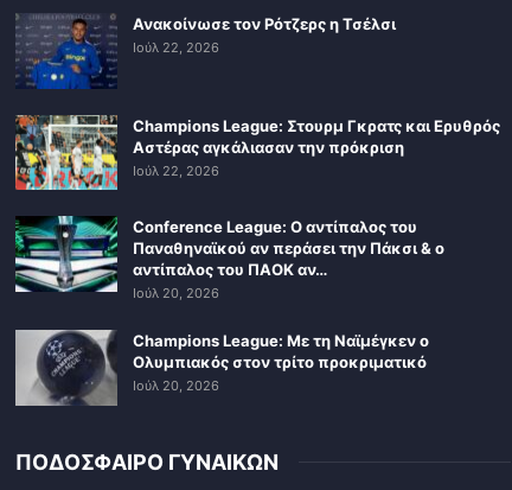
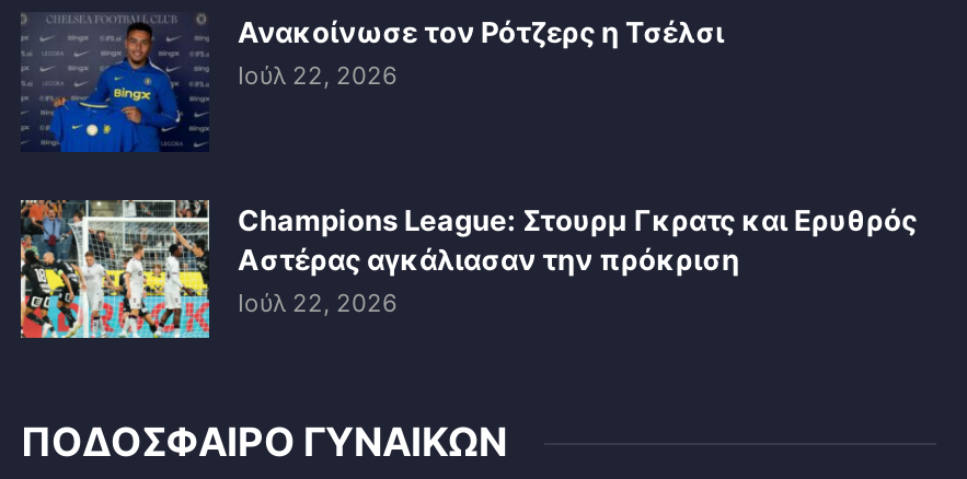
[14,215,444,394] [image] | Conference League: Ο αντίπαλος του | Παναθηναϊκού αν περάσει την Πάκσι & ο | αντίπαλος του ΠΑΟΚ αν… | Ιούλ 20, 2026 | Champions League: Με τη Ναϊμέγκεν ο | Ολυμπιακός στον τρίτο προκριματικό | Ιούλ 20, 2026 -> none
[14,329,117,407] [image] -> none

